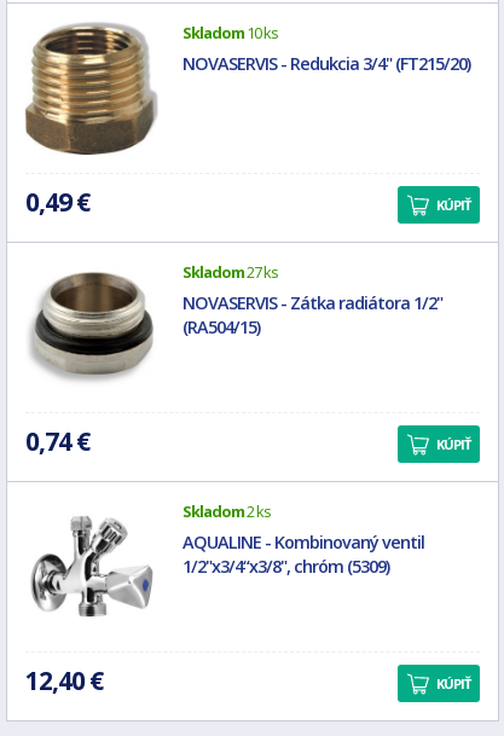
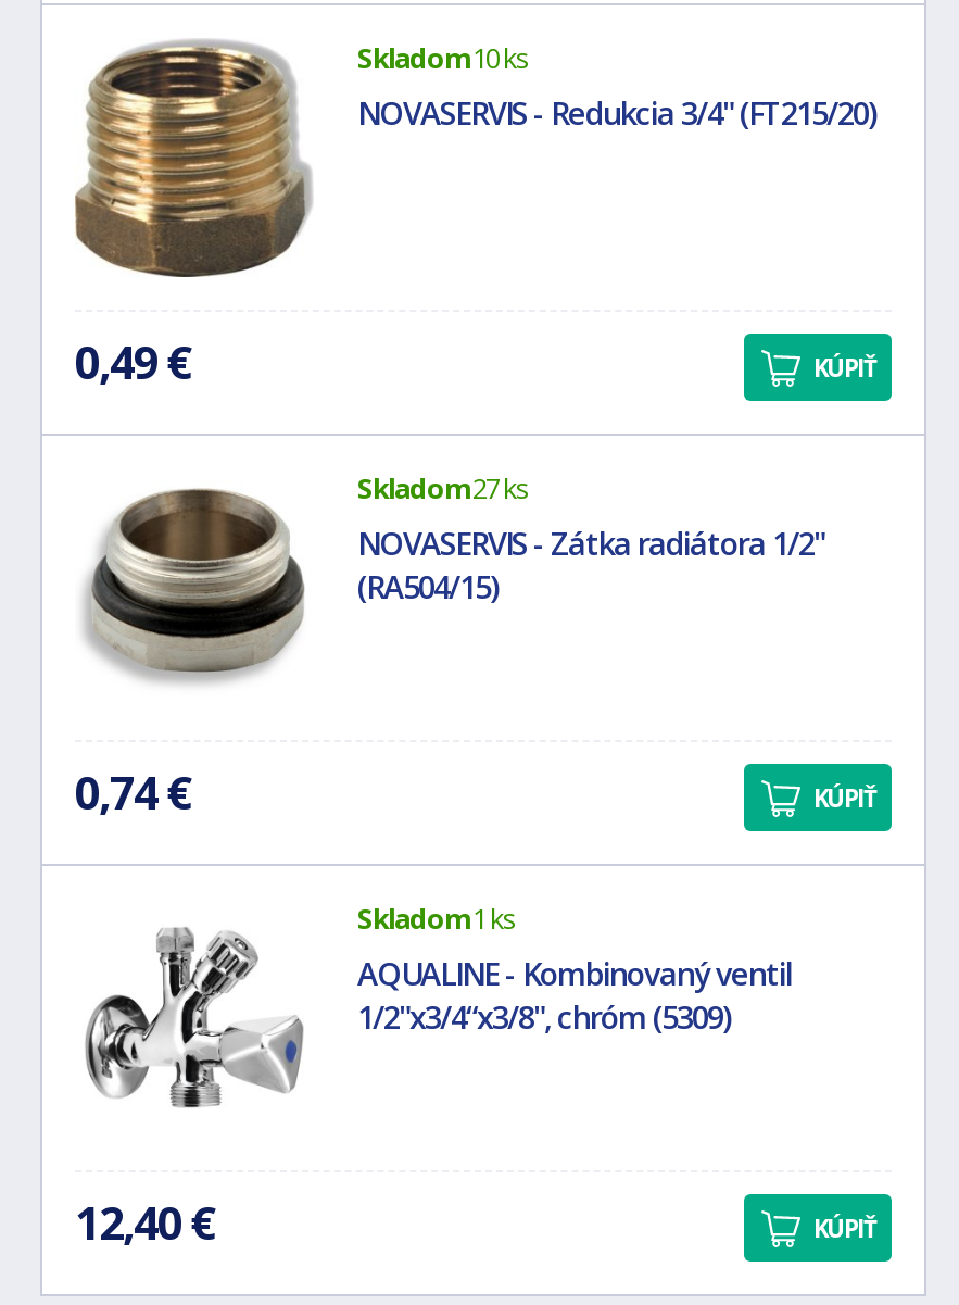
[183,500,271,522] Skladom2 ks -> [357,899,516,938] Skladom1 ks

